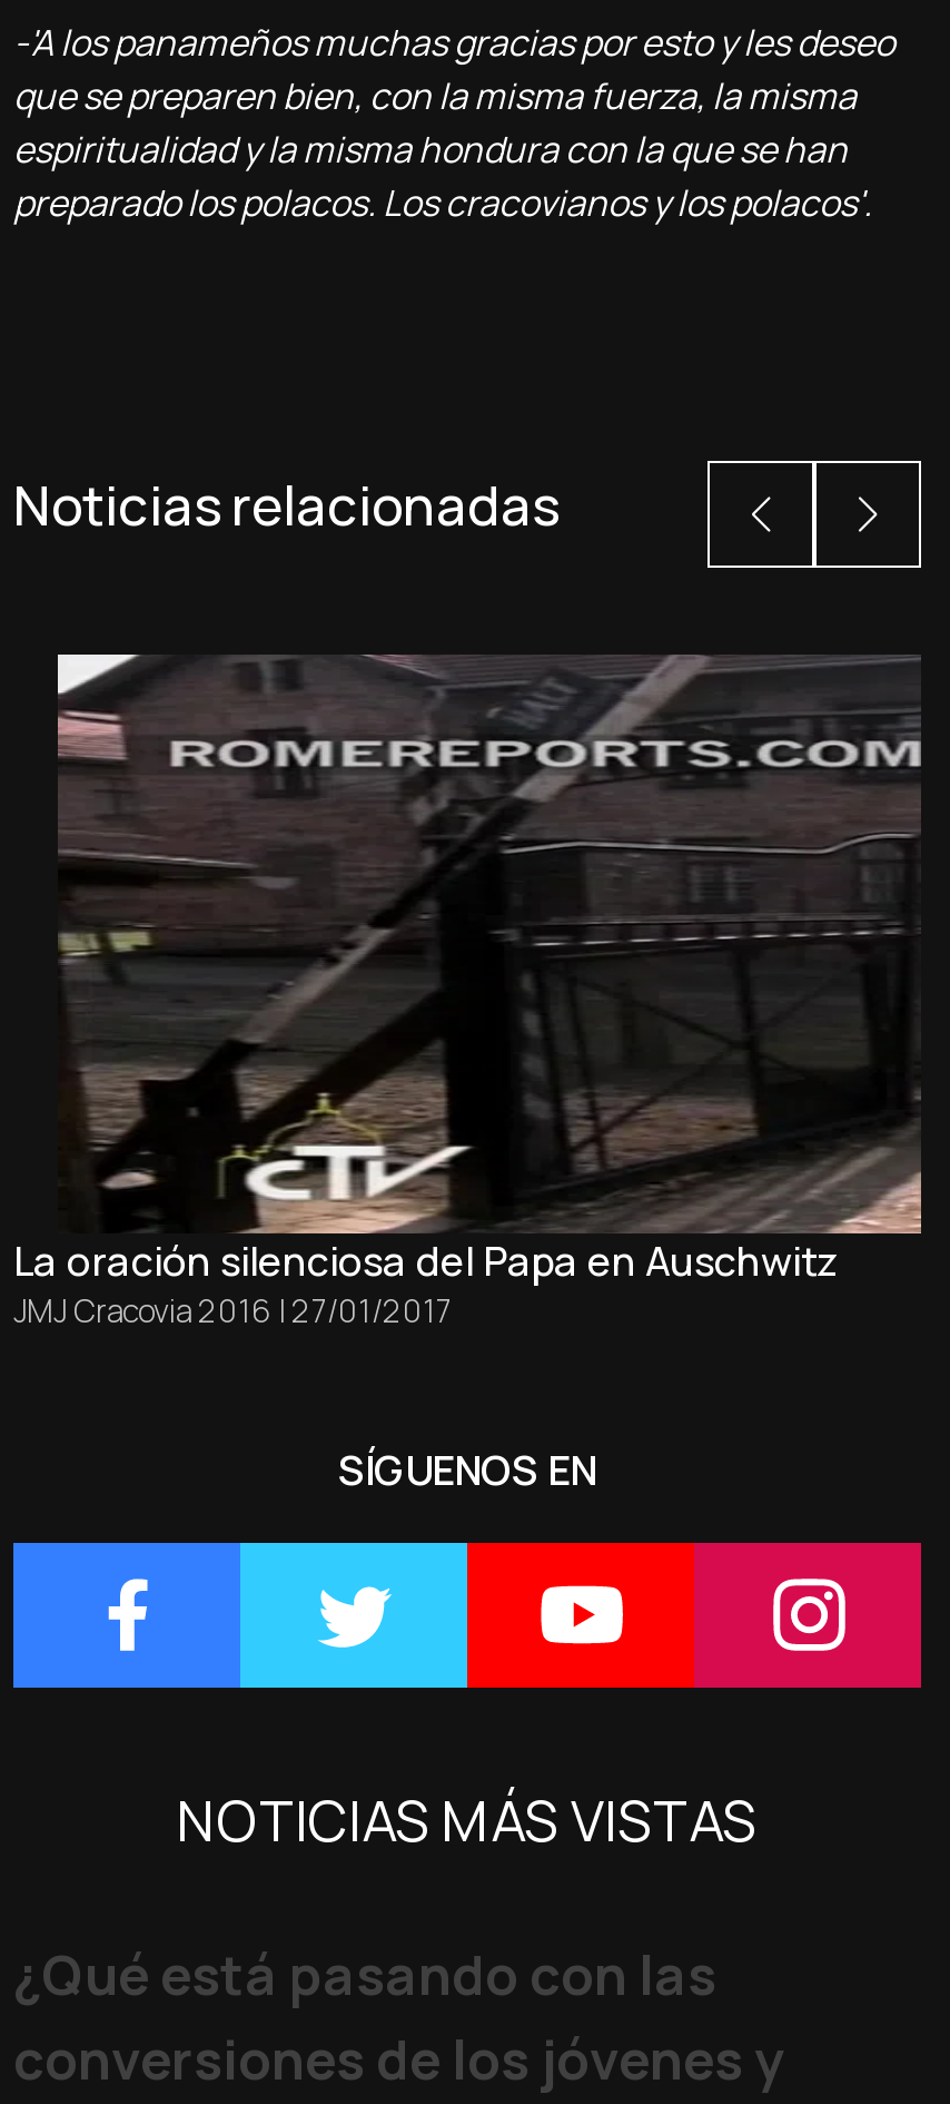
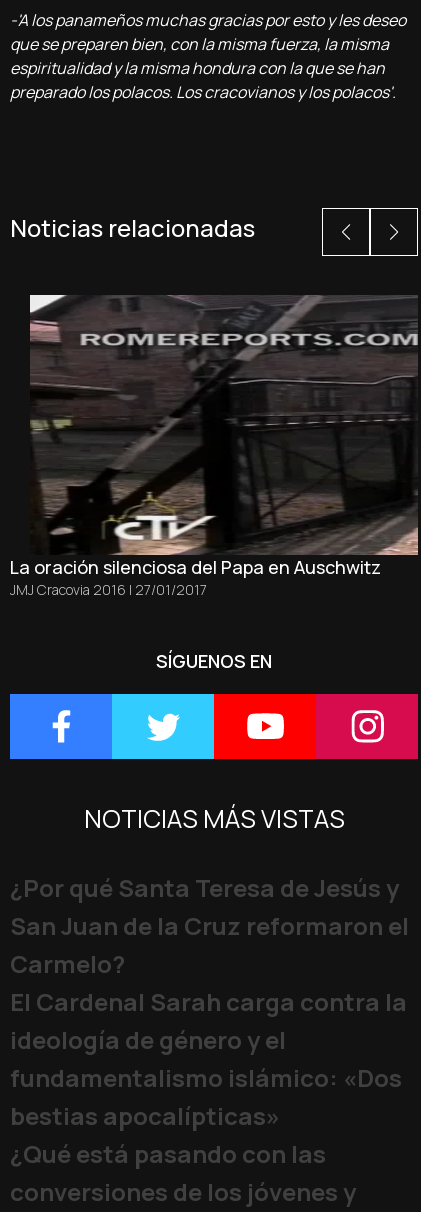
none -> [10,871,409,1132] ¿Por qué Santa Teresa de Jesús y | San Juan de la Cruz reformaron el | Carmelo? | El Cardenal Sarah carga contra la | ideología de género y el | fundamentalismo islámico: «Dos | bestias apocalípticas»

